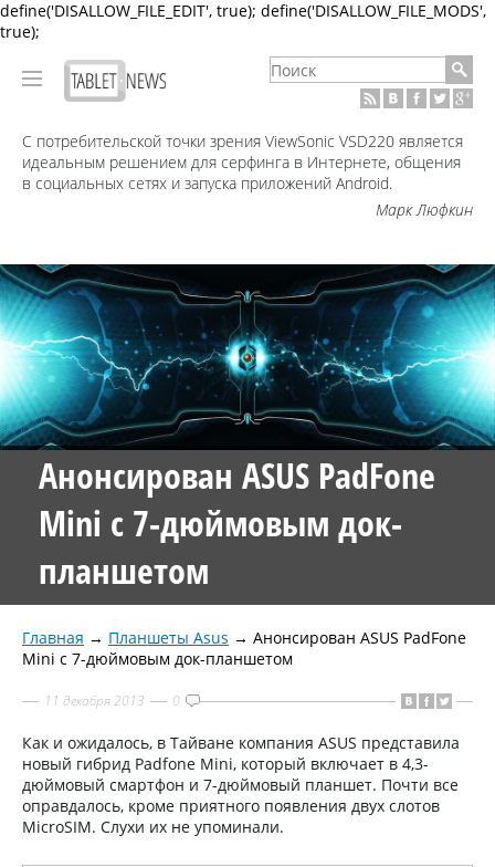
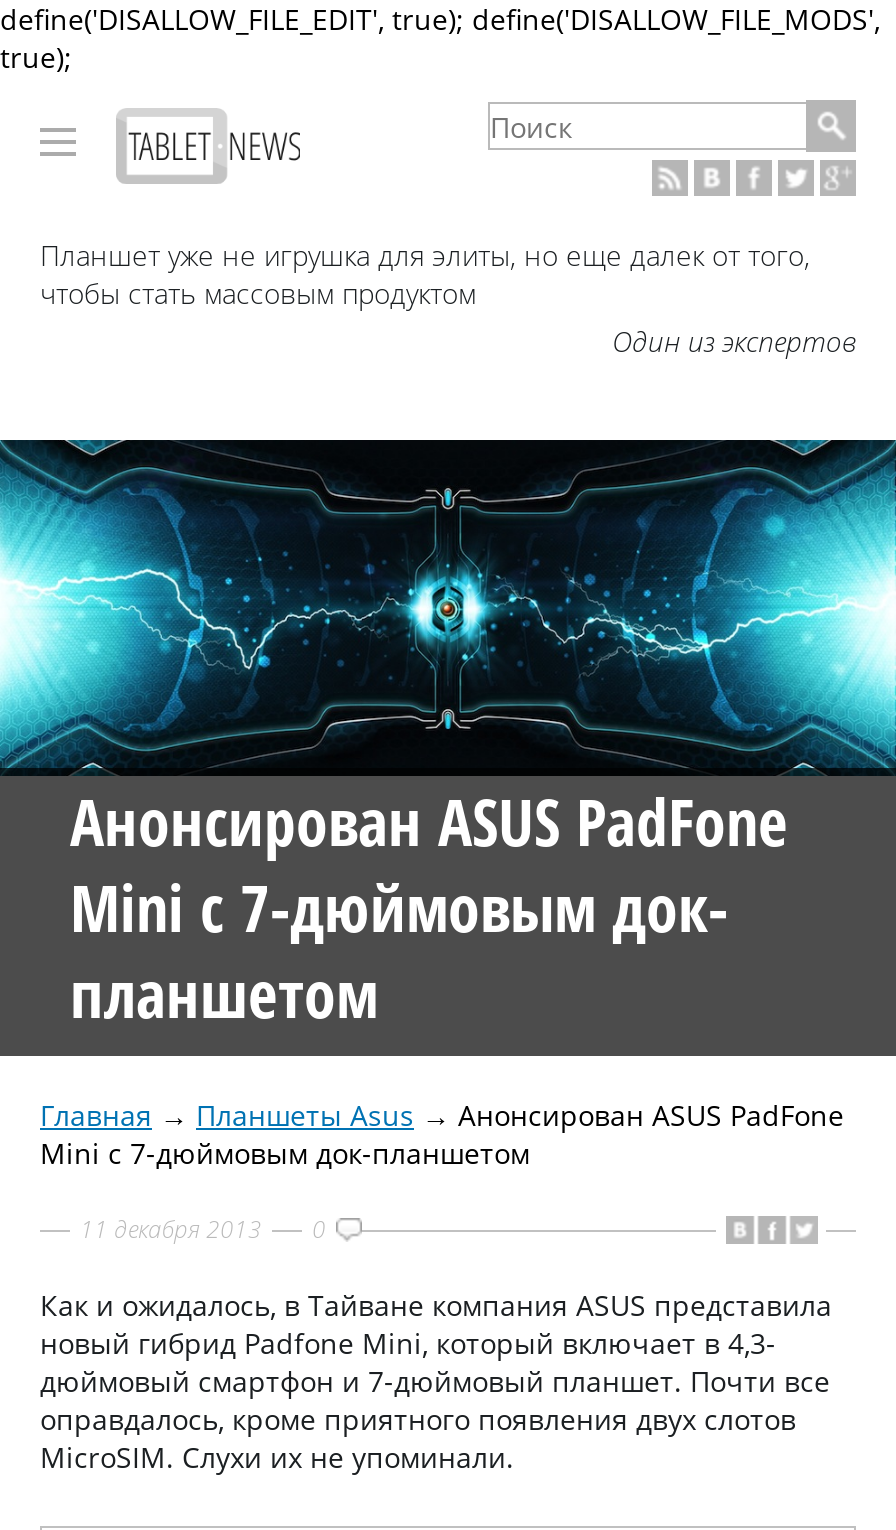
[22,130,473,220] С потребительской точки зрения ViewSonic VSD220 является | идеальным решением для серфинга в Интернете, общения | в социальных сетях и запуска приложений Android. | Марк Люфкин -> [40,236,856,360] Планшет уже не игрушка для элиты, но еще далек от того, | чтобы стать массовым продуктом | Один из экспертов

